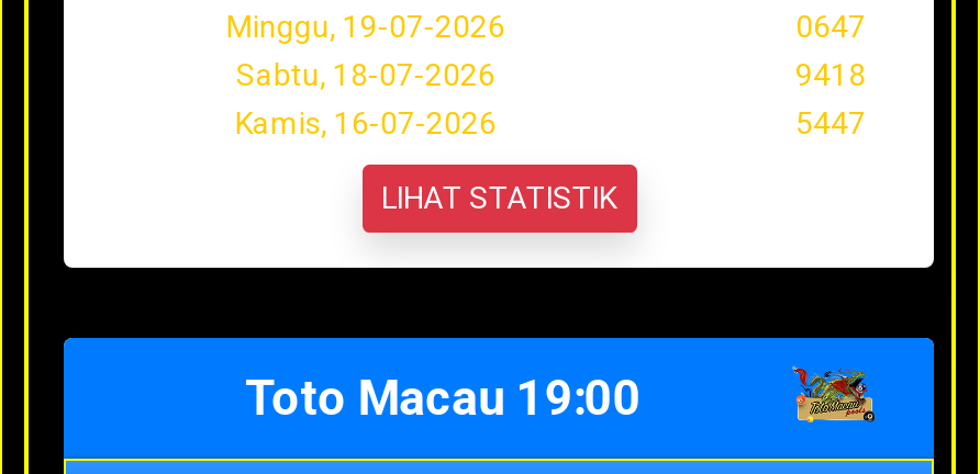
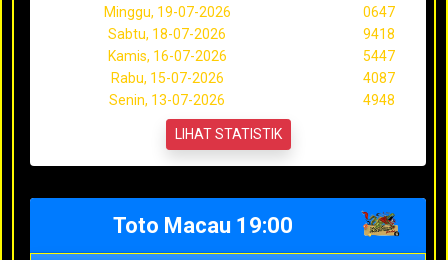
none -> [109,70,395,108] Rabu, 15-07-2026 | 4087 | Senin, 13-07-2026 | 4948

